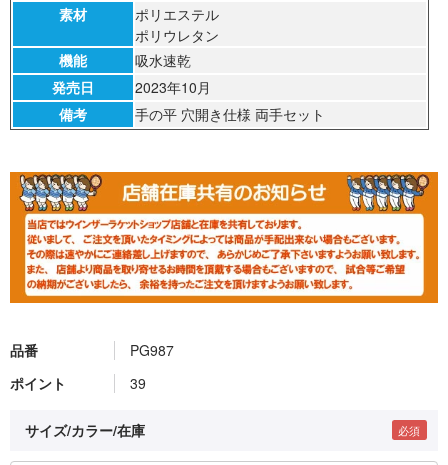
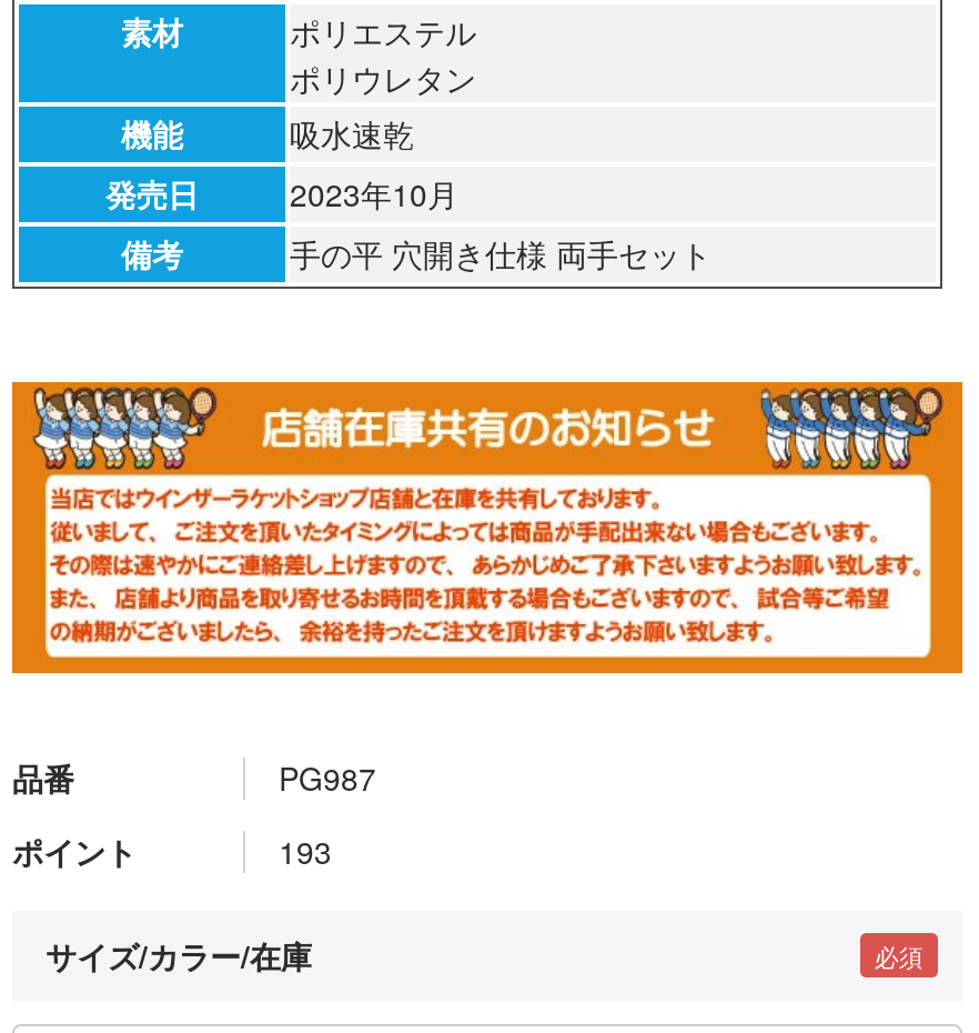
[130,373,146,393] 39 -> [279,828,332,873] 193

